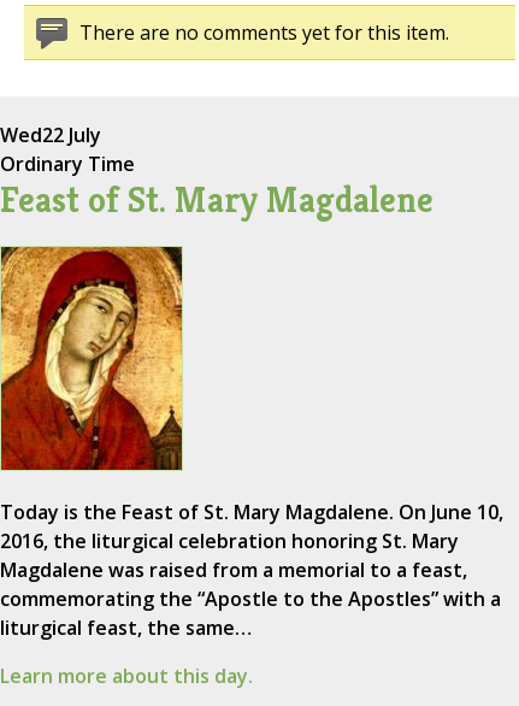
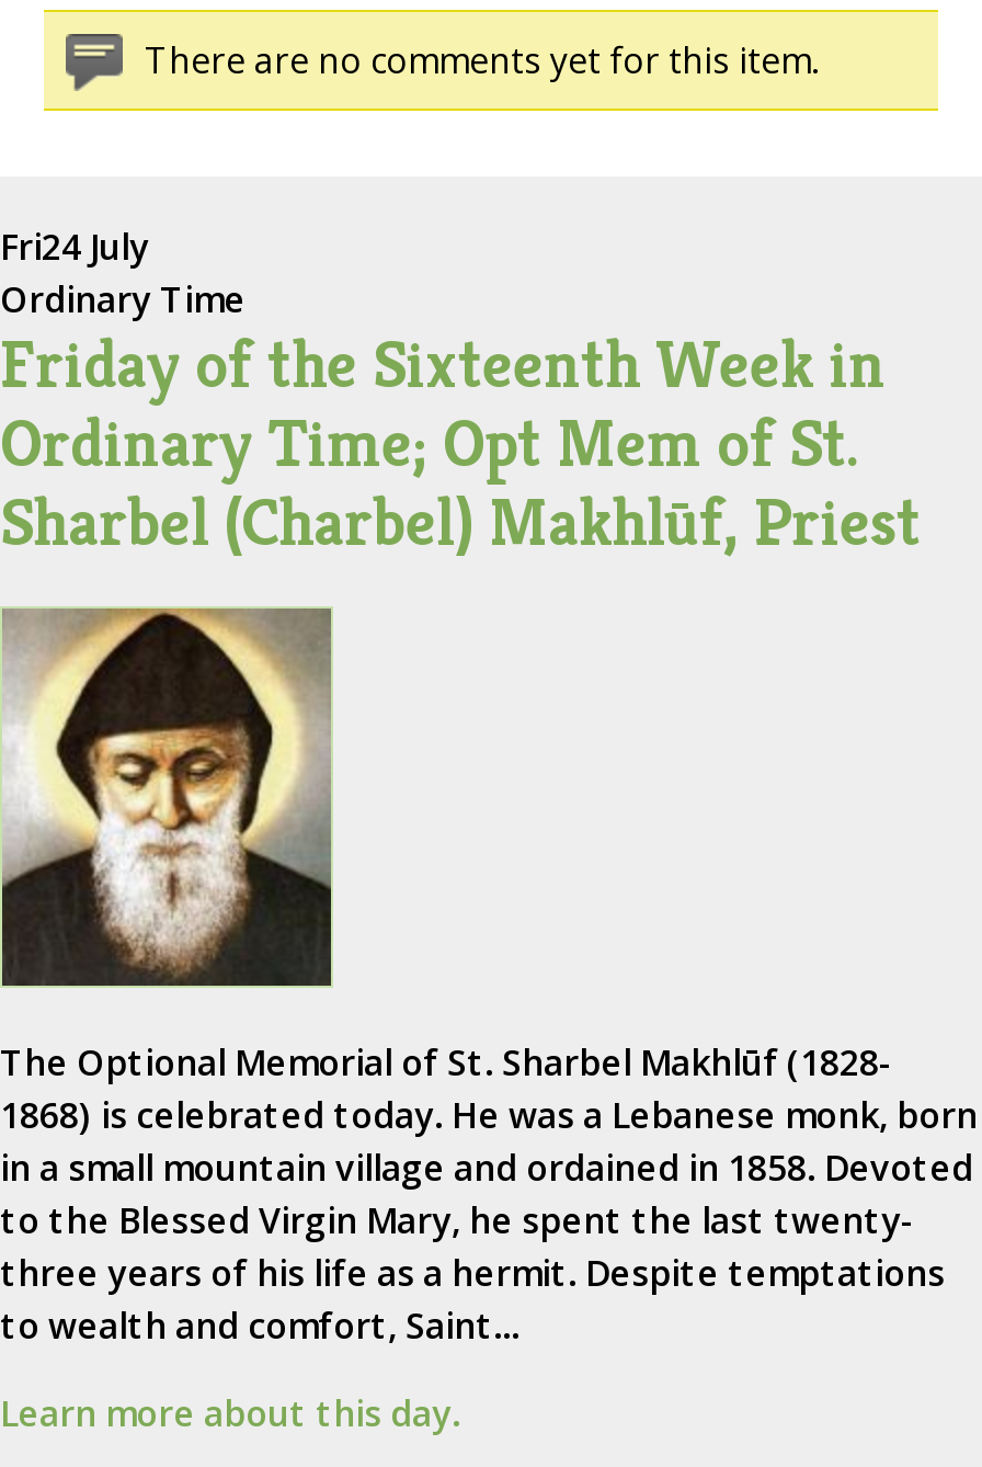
[0,122,101,148] Wed22 July -> [0,223,149,271] Fri24 July
[0,177,434,223] Feast of St. Mary Magdalene -> [0,324,921,565] Friday of the Sixteenth Week in | Ordinary Time; Opt Mem of St. | Sharbel (Charbel) Makhlūf, Priest
[4,319,183,461] [image] -> [7,606,333,894] [image]
[0,499,503,641] Today is the Feast of St. Mary Magdalene. On June 10, | 2016, the liturgical celebration honoring St. Mary | Magdalene was raised from a memorial to a feast, | commemorating the “Apostle to the Apostles” with a | liturgical feast, the same… -> [0,1039,978,1350] The Optional Memorial of St. Sharbel Makhlūf (1828- | 1868) is celebrated today. He was a Lebanese monk, born | in a small mountain village and ordained in 1858. Devoted | to the Blessed Virgin Mary, he spent the last twenty- | three years of his life as a hermit. Despite temptations | to wealth and comfort, Saint…

